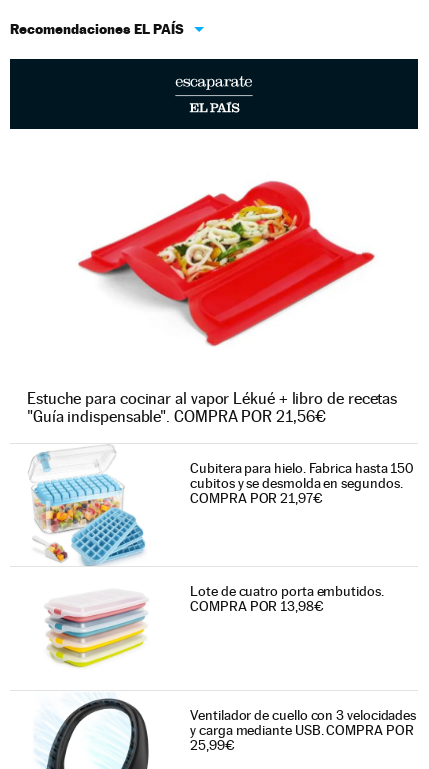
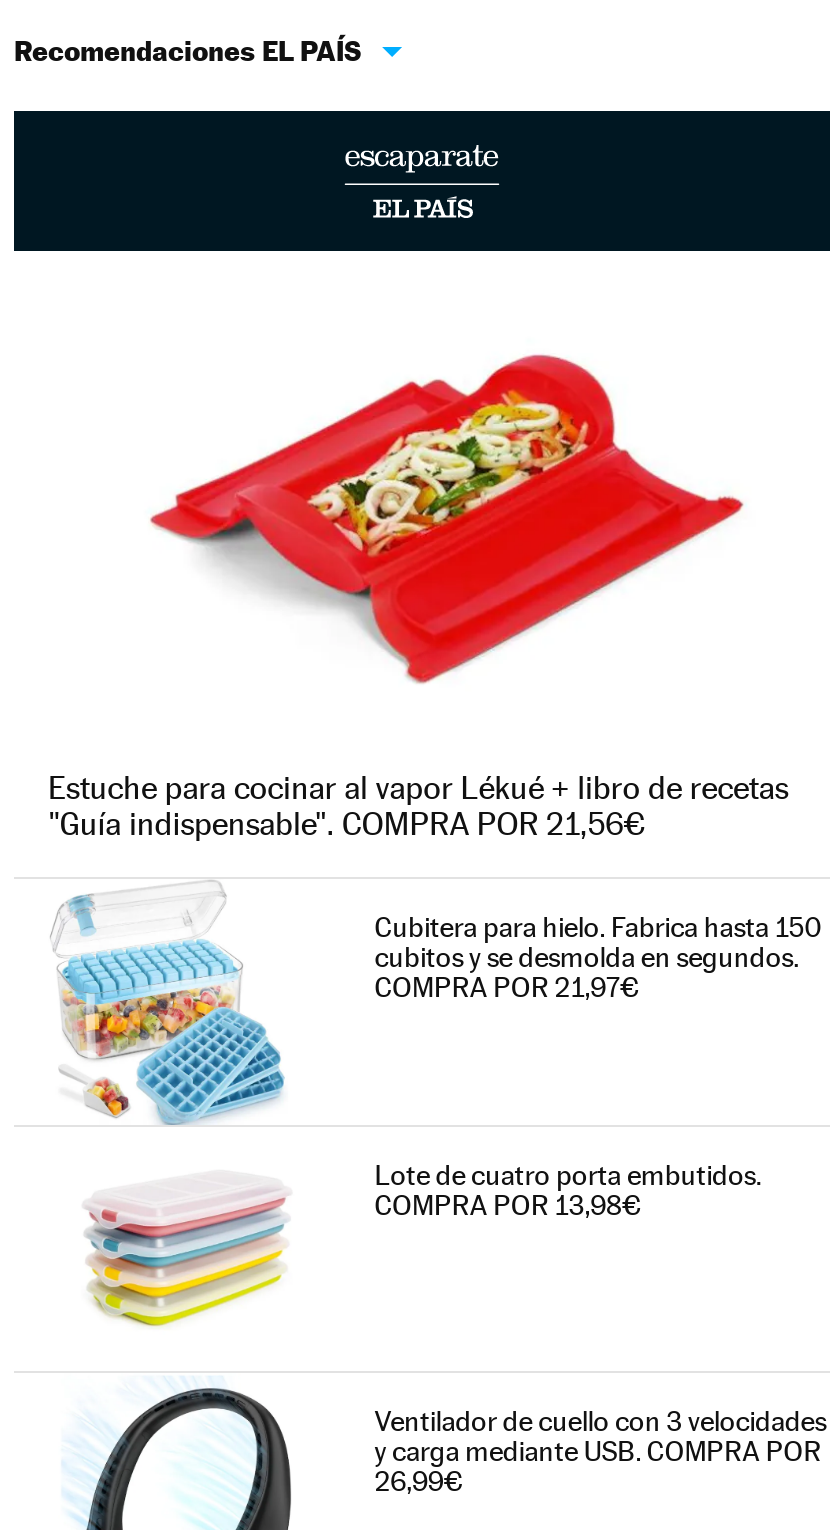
[190,737,235,753] 25,99€ -> [374,1466,463,1498] 26,99€

